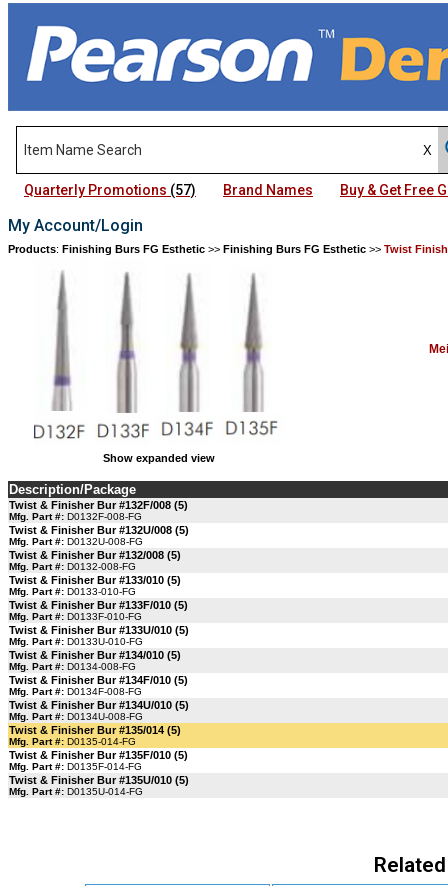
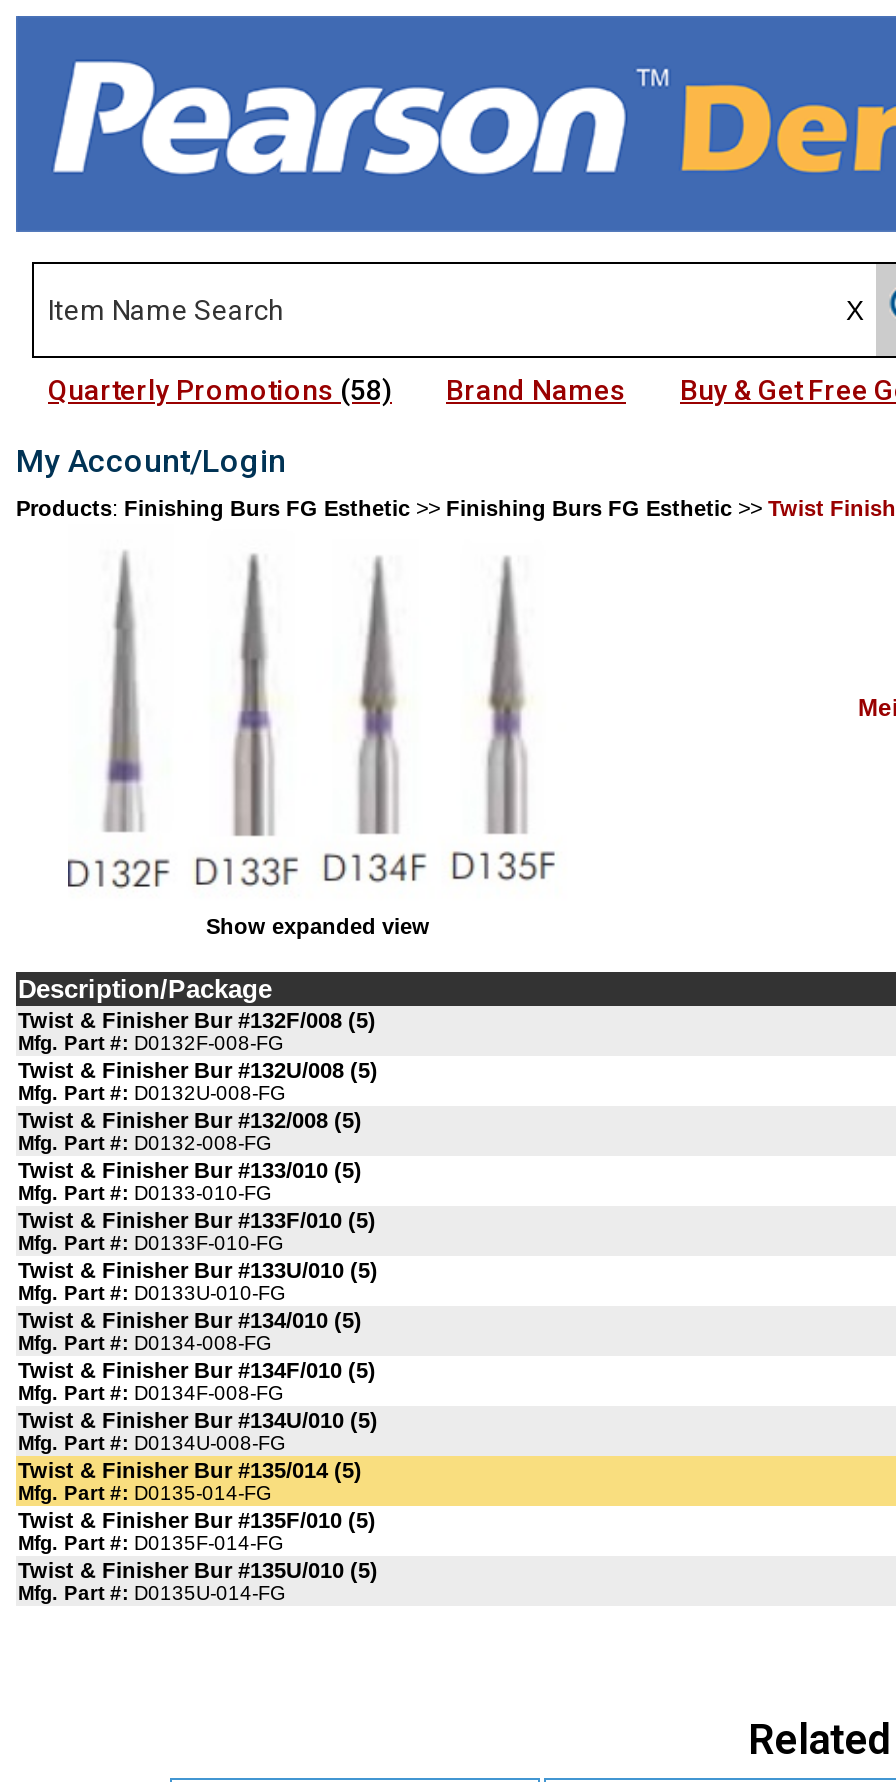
[24,182,196,198] Quarterly Promotions (57) -> [48,374,392,406] Quarterly Promotions (58)

